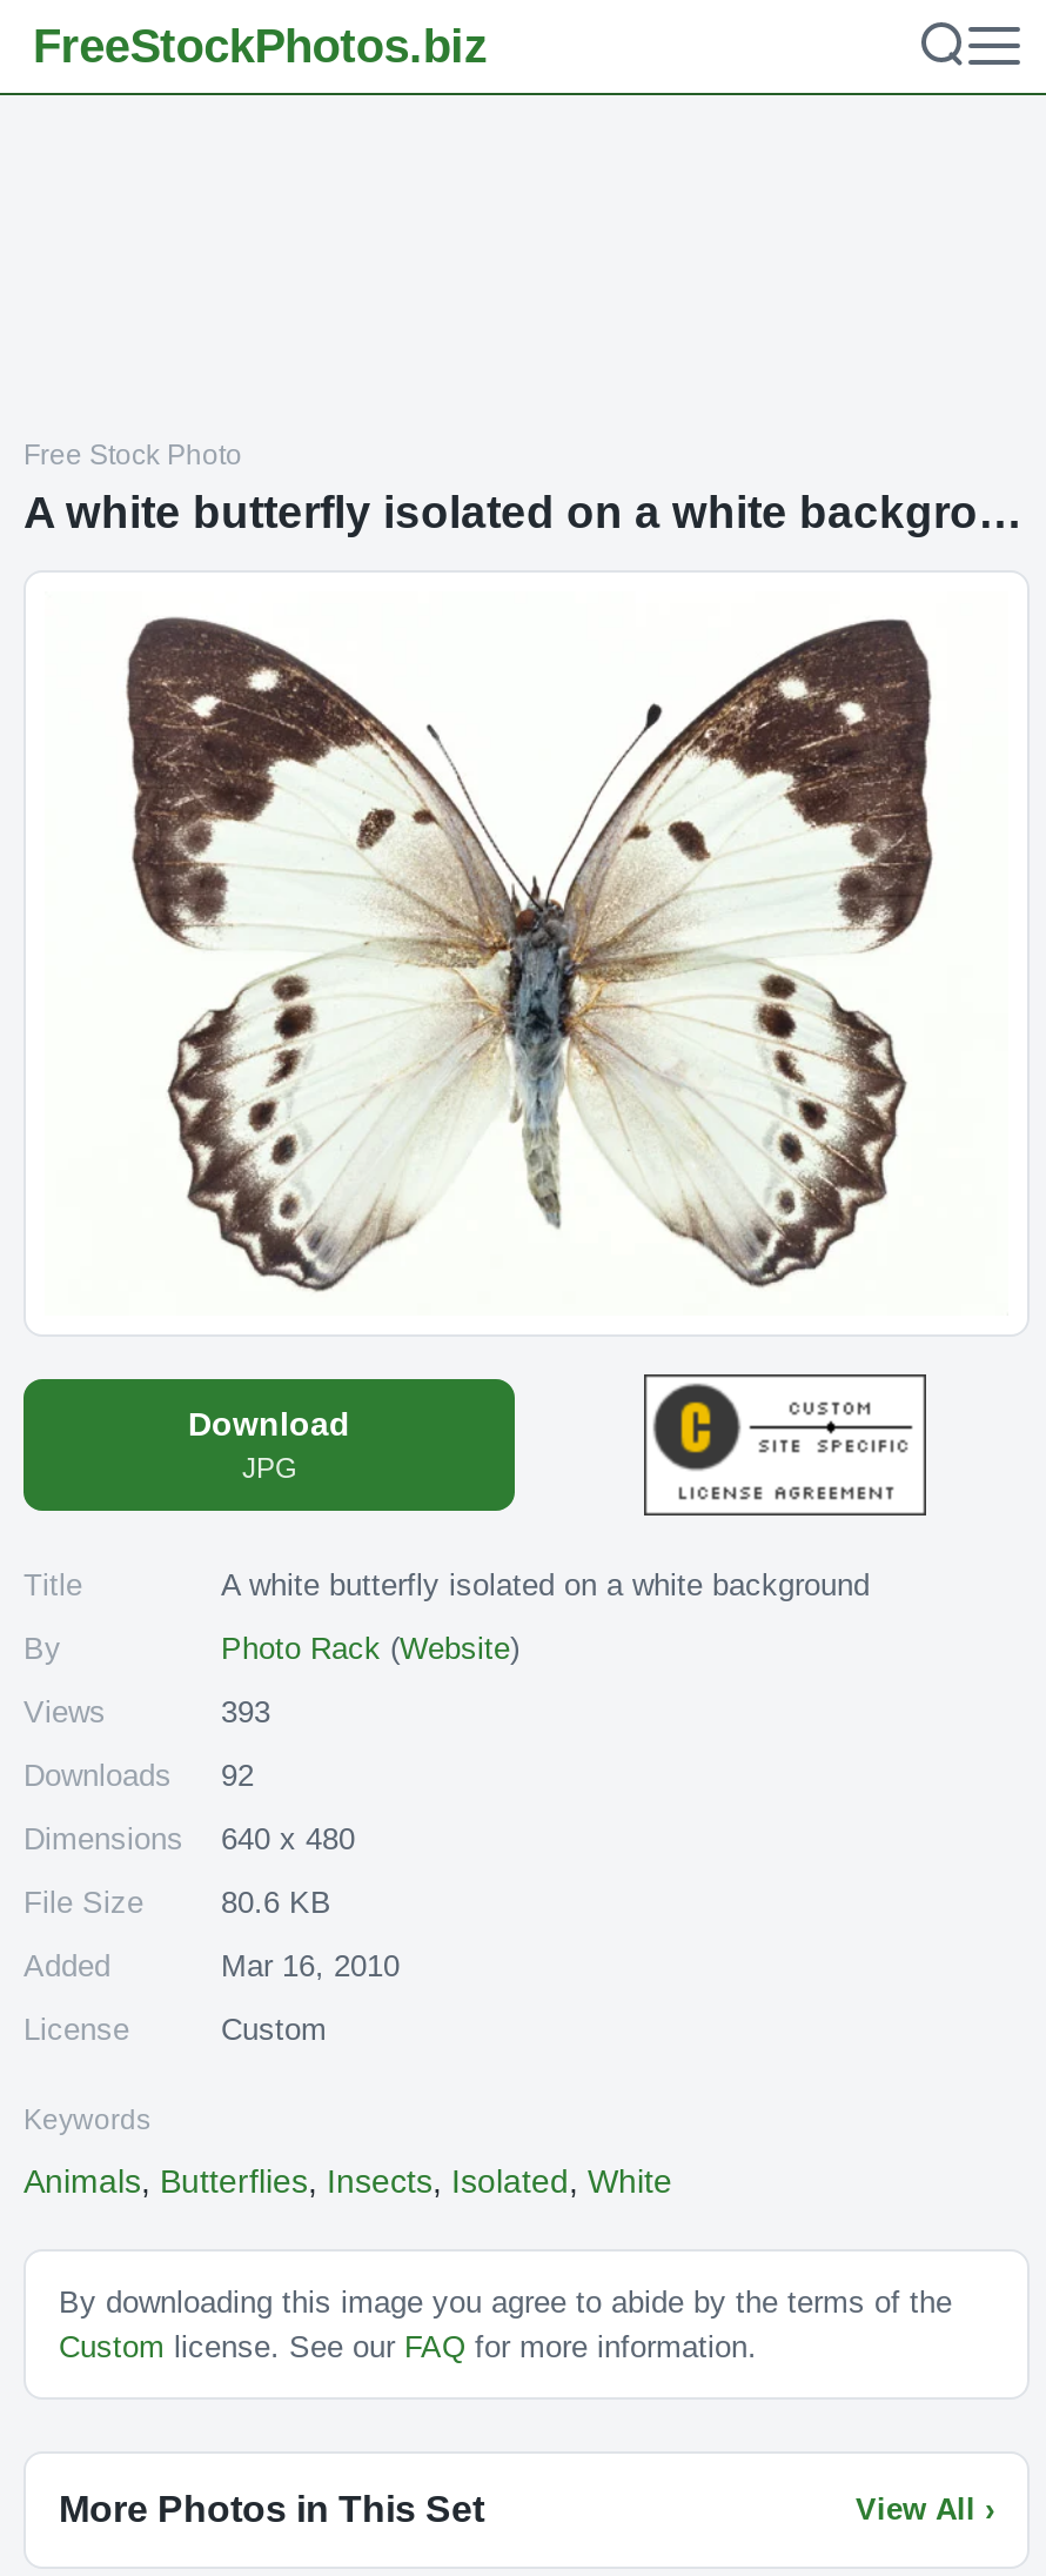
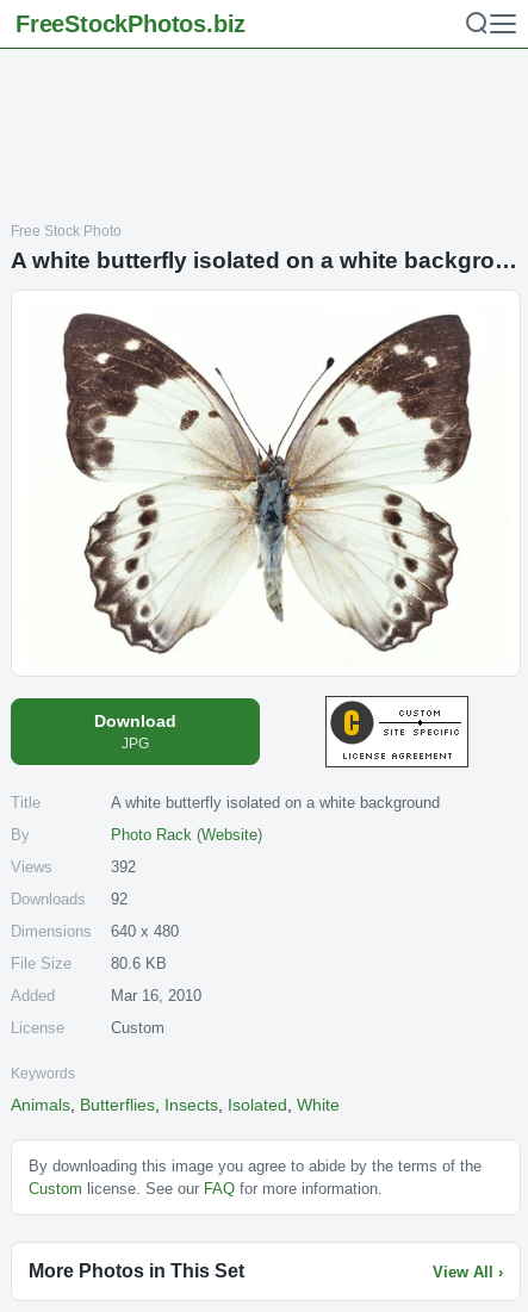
[221,1693,270,1728] 393 -> [111,859,136,876] 392

